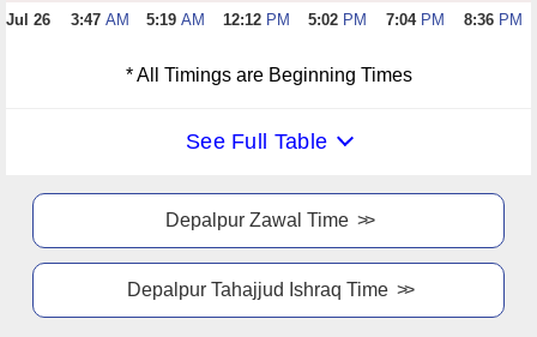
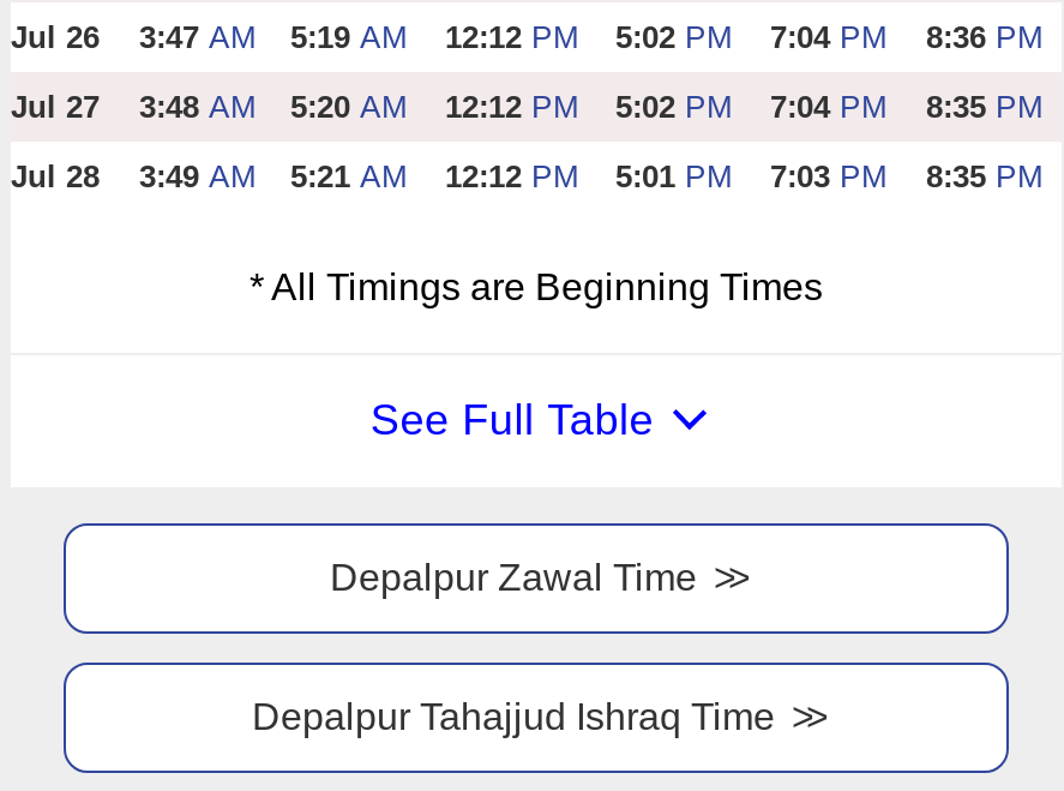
none -> [11,89,1044,194] Jul 27 | 3:48 AM | 5:20 AM | 12:12 PM | 5:02 PM | 7:04 PM | 8:35 PM | Jul 28 | 3:49 AM | 5:21 AM | 12:12 PM | 5:01 PM | 7:03 PM | 8:35 PM

